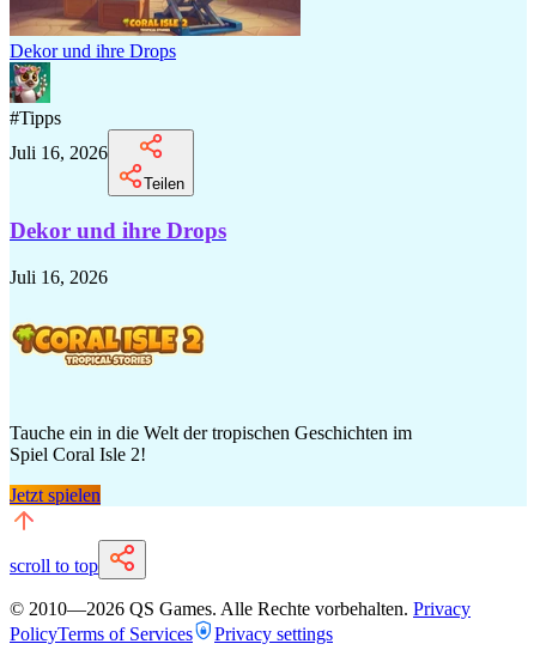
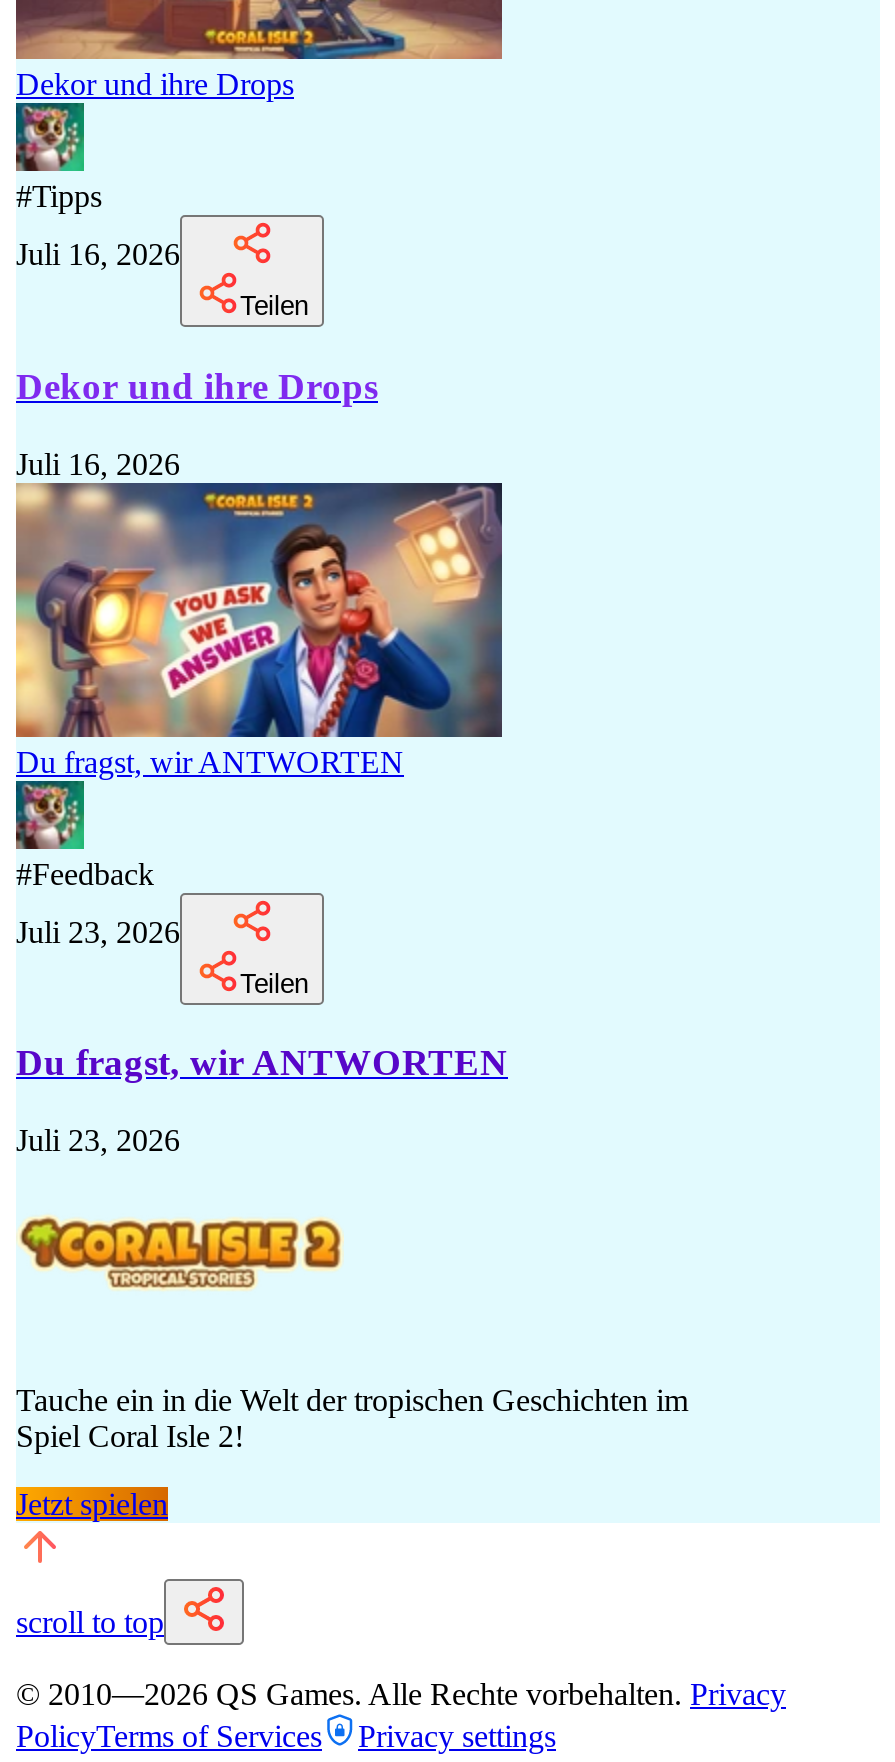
none -> [14,480,508,1157] [image] | Du fragst, wir ANTWORTEN | #Feedback | Juli 23, 2026 | Teilen | Du fragst, wir ANTWORTEN | Juli 23, 2026

